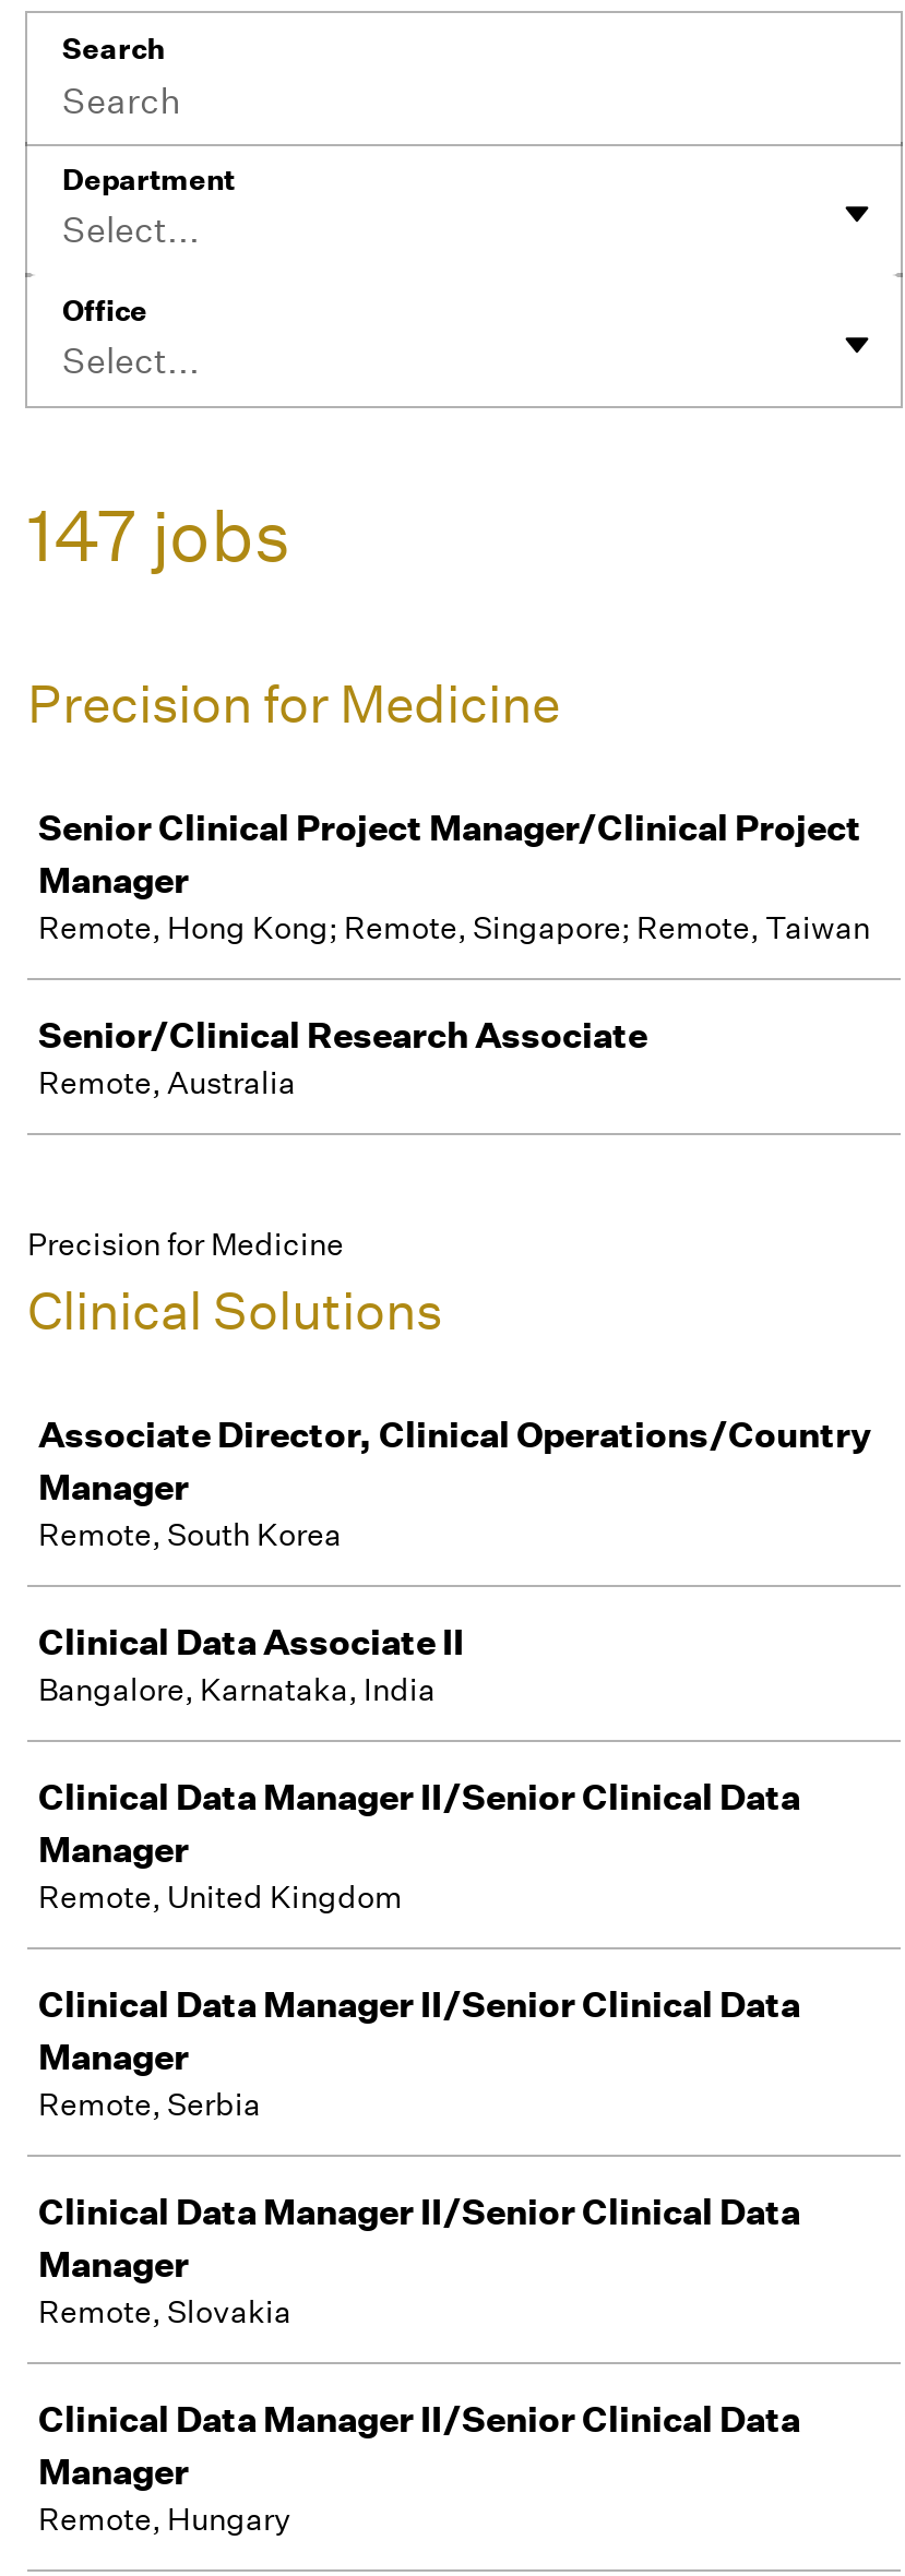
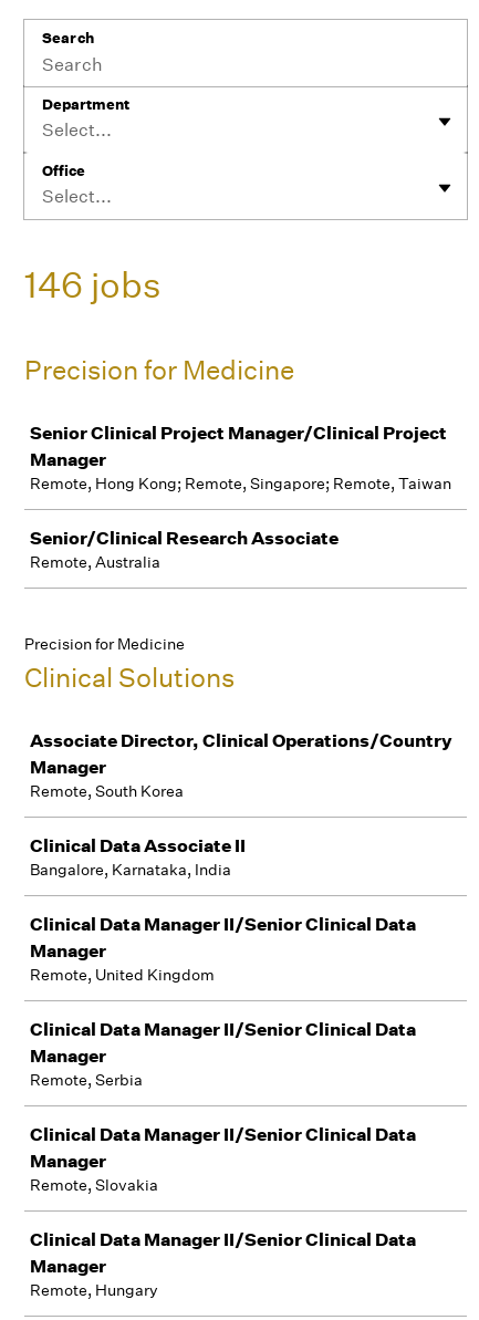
[27,493,291,579] 147 jobs -> [24,263,162,306] 146 jobs

